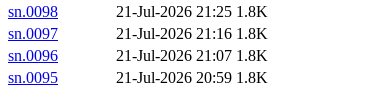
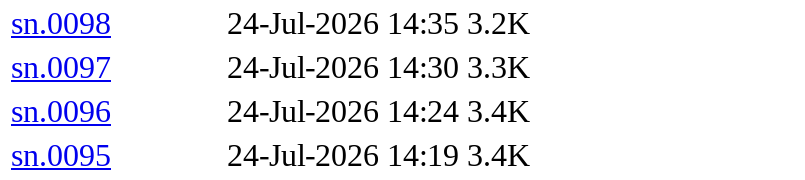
[116,3,268,20] 21-Jul-2026 21:25 1.8K -> [227,7,531,41] 24-Jul-2026 14:35 3.2K
[116,25,268,42] 21-Jul-2026 21:16 1.8K -> [227,51,531,85] 24-Jul-2026 14:30 3.3K
[116,47,268,64] 21-Jul-2026 21:07 1.8K -> [227,95,531,129] 24-Jul-2026 14:24 3.4K
[116,69,268,86] 21-Jul-2026 20:59 1.8K -> [227,139,531,173] 24-Jul-2026 14:19 3.4K

